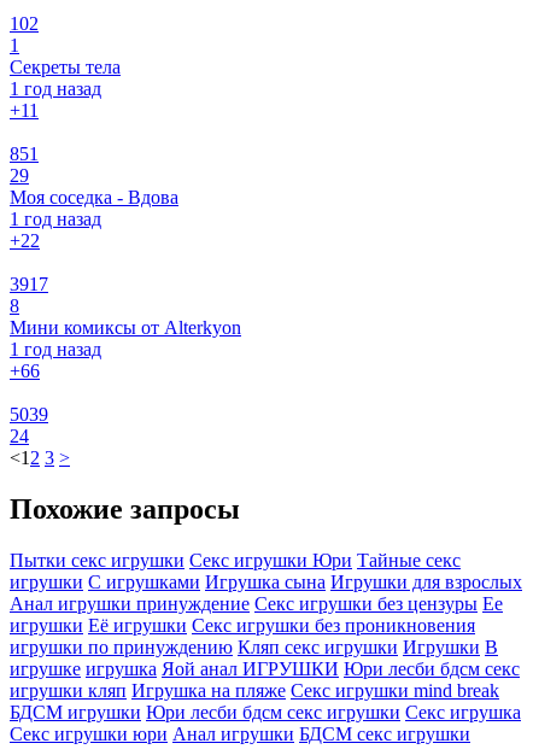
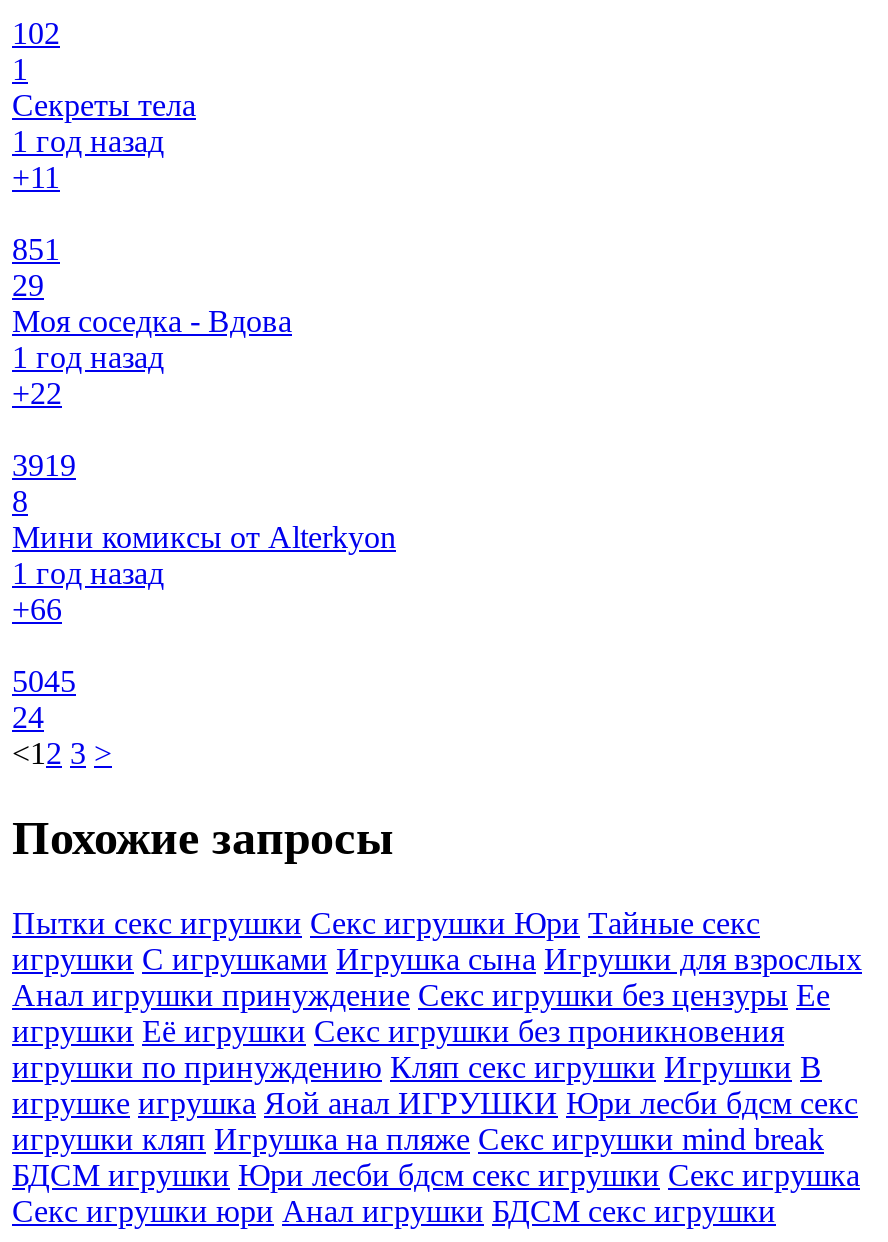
[10,274,48,295] 3917 -> [12,448,76,482] 3919
[10,404,48,425] 5039 -> [12,664,76,698] 5045

